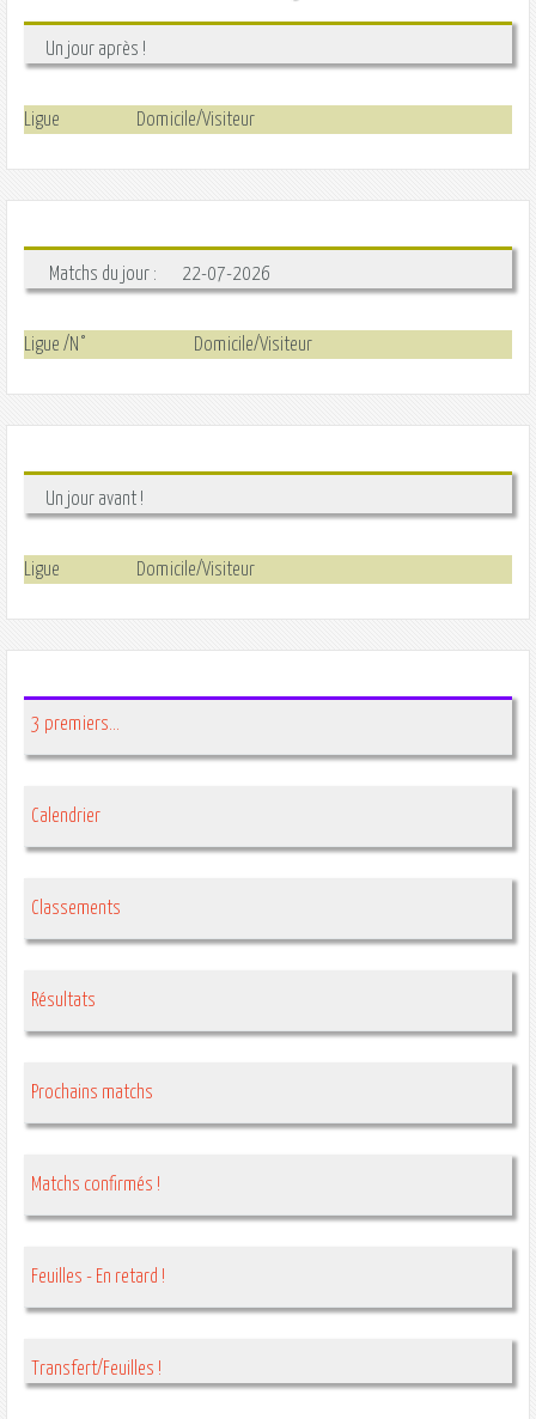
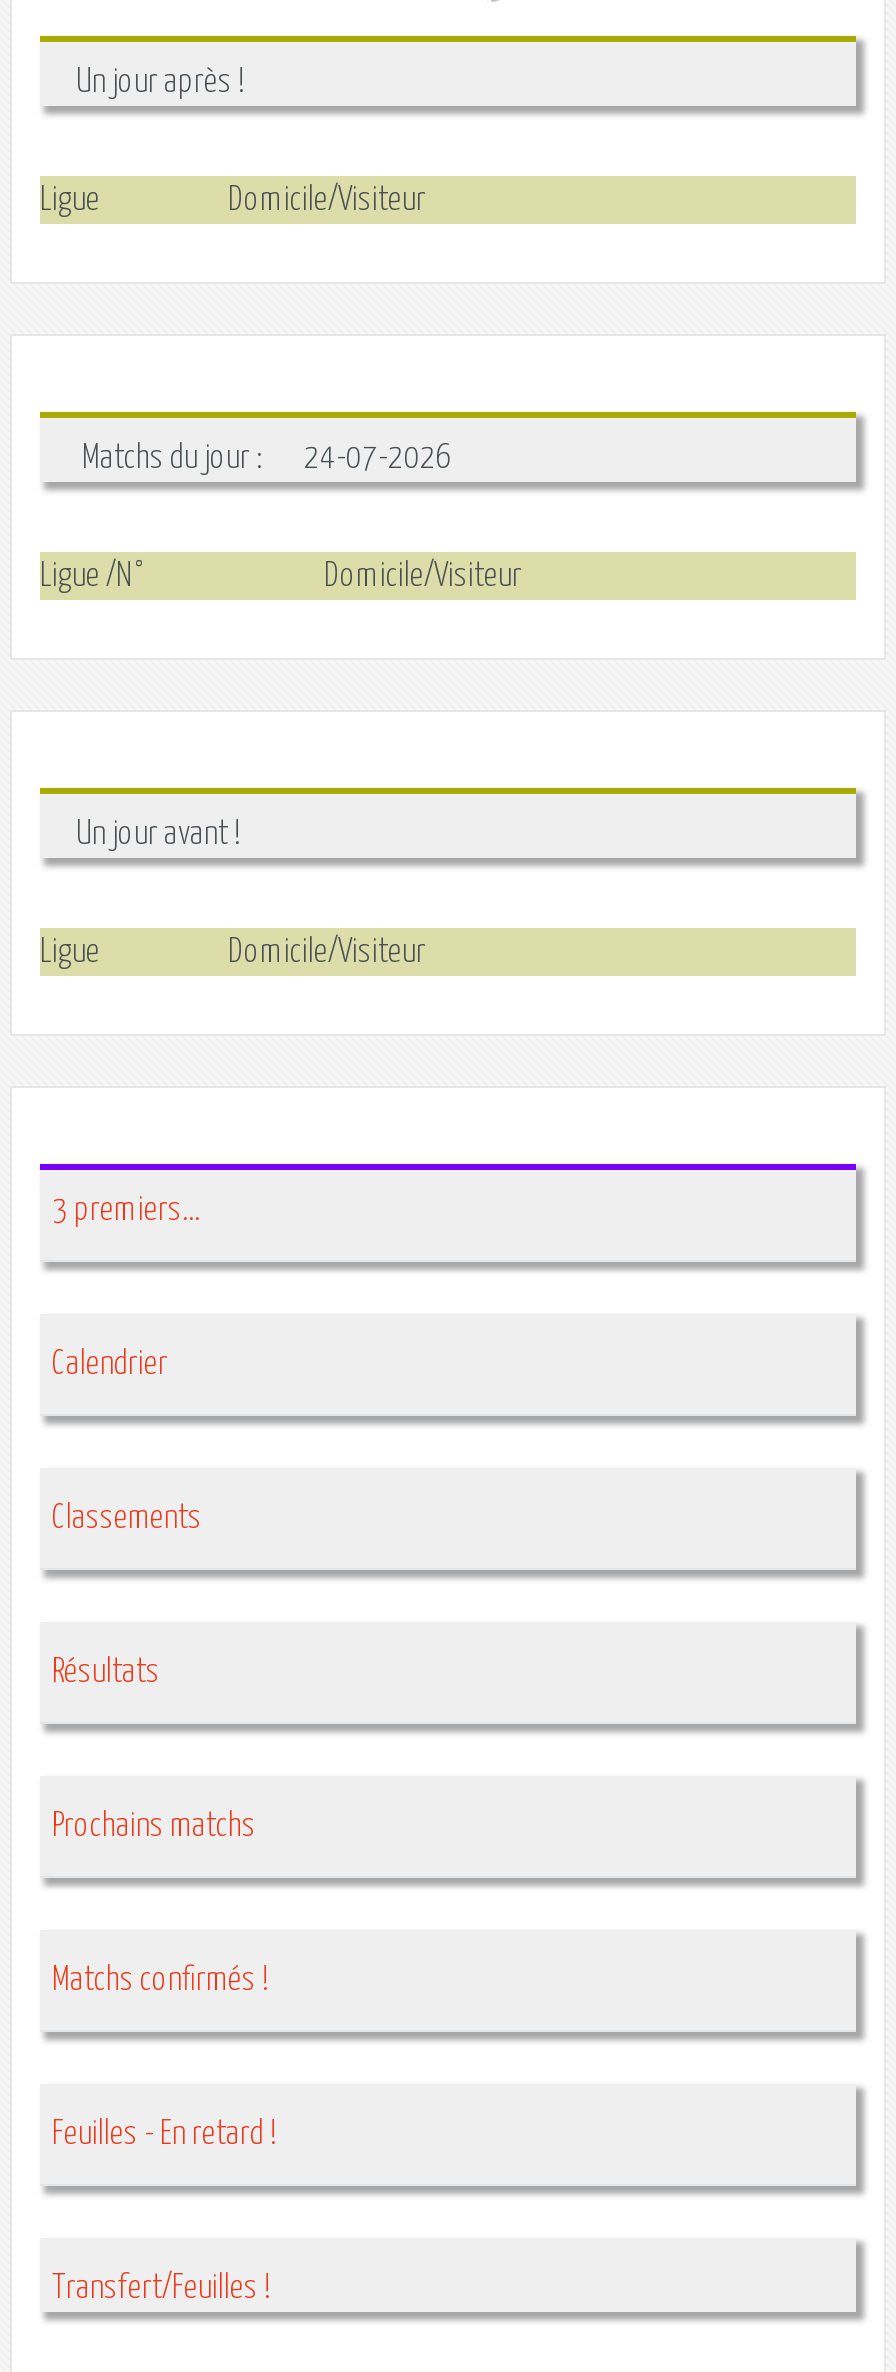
[24,265,270,284] Matchs du jour : 22-07-2026 -> [40,443,452,475] Matchs du jour : 24-07-2026

